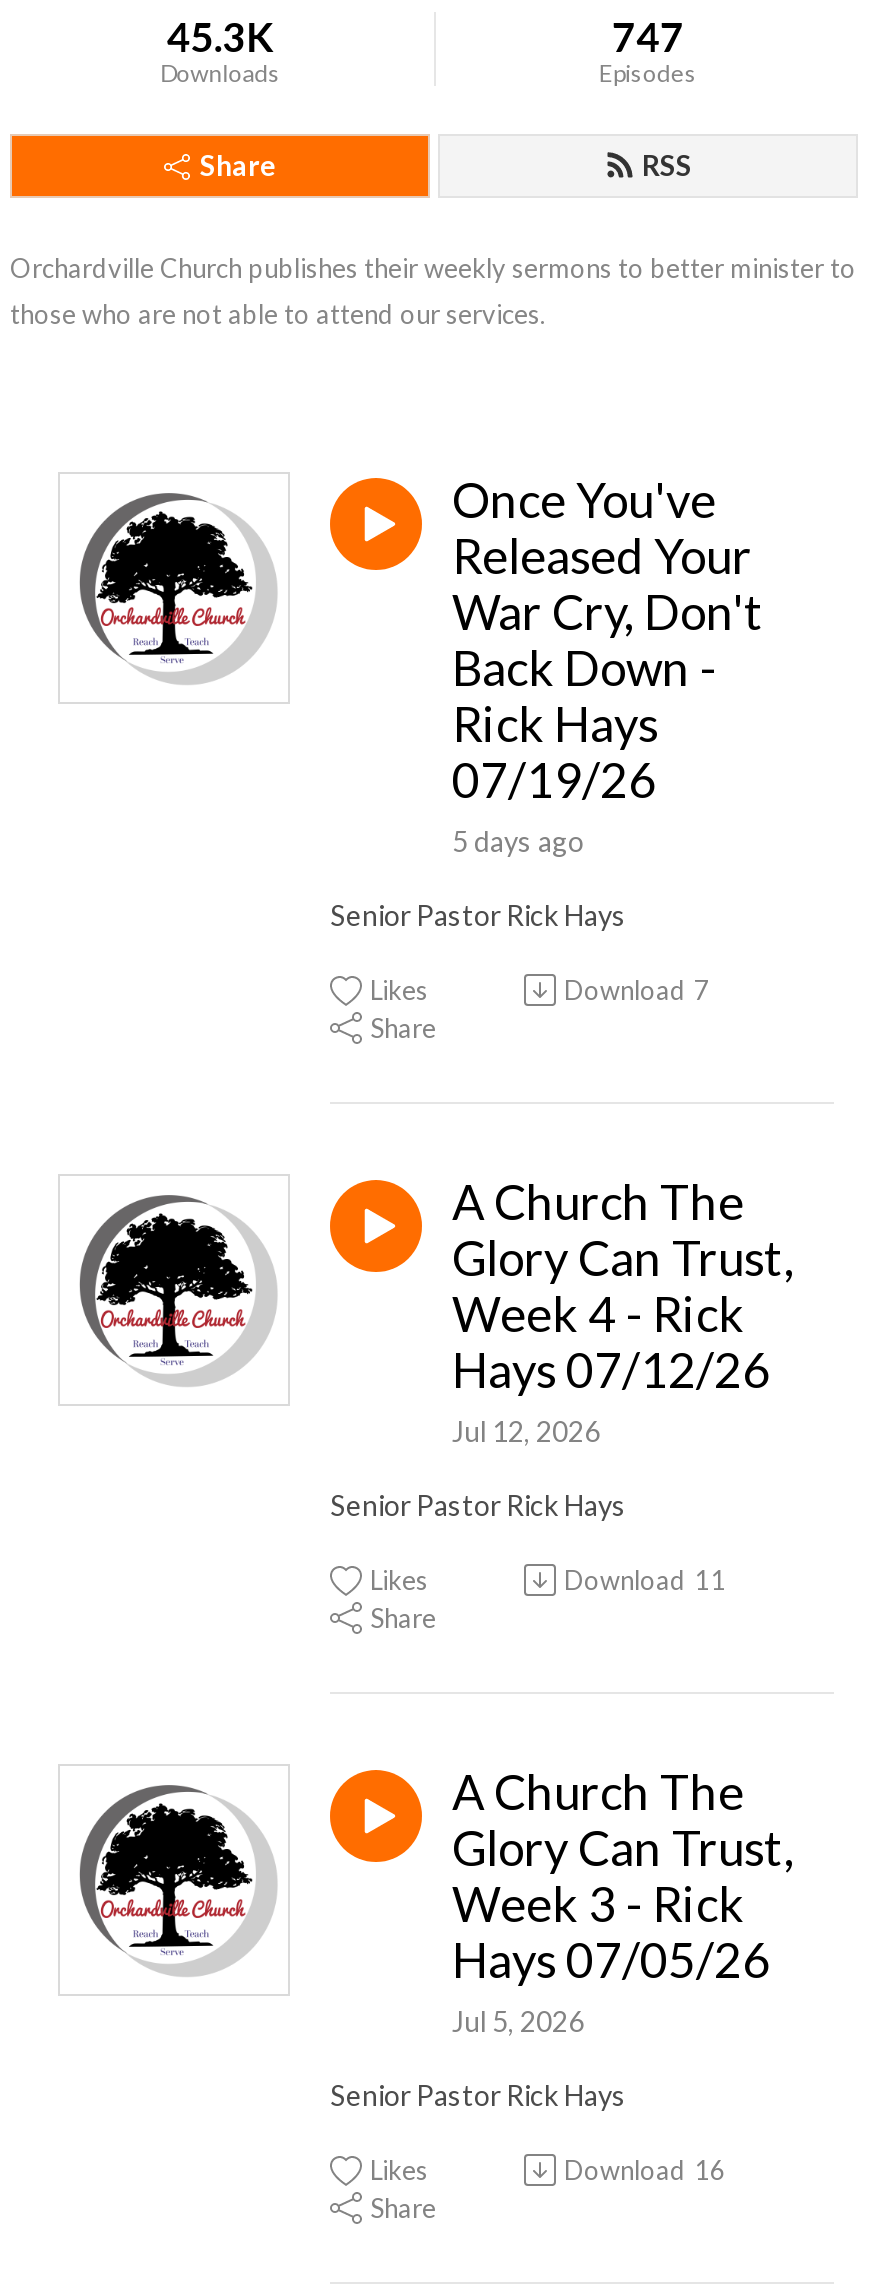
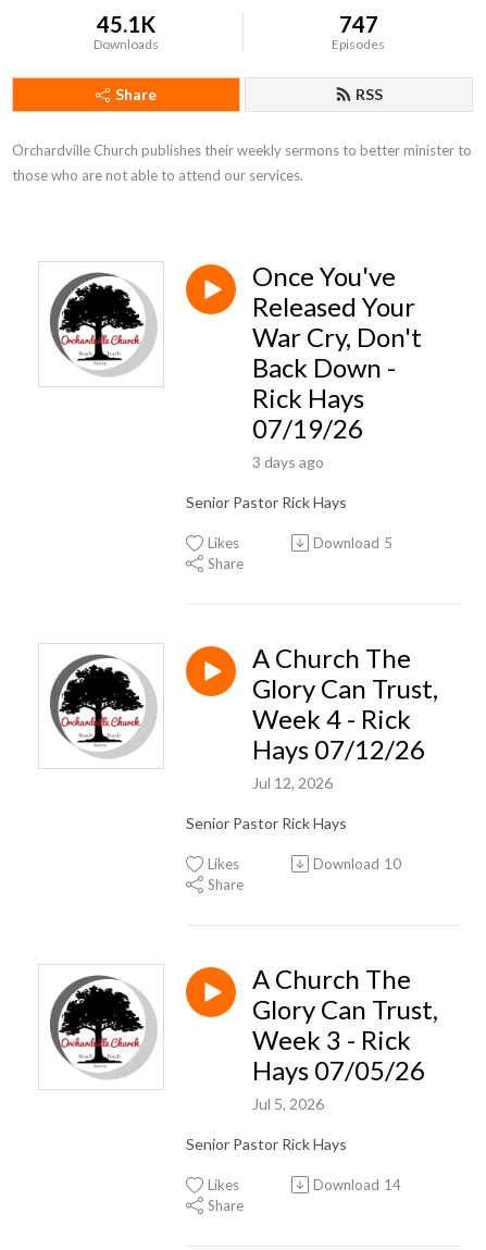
[166,12,274,60] 45.3K -> [97,11,156,37] 45.1K
[452,824,584,858] 5 days ago -> [252,453,324,471] 3 days ago
[564,974,710,1006] Download 7 -> [313,534,392,552] Download 5
[564,1564,726,1596] Download 11 -> [313,855,401,872] Download 10
[564,2154,726,2186] Download 16 -> [313,1176,401,1193] Download 14

